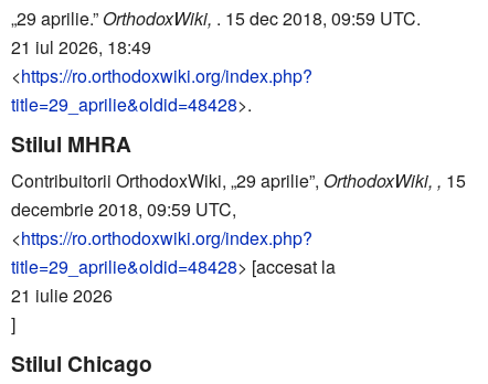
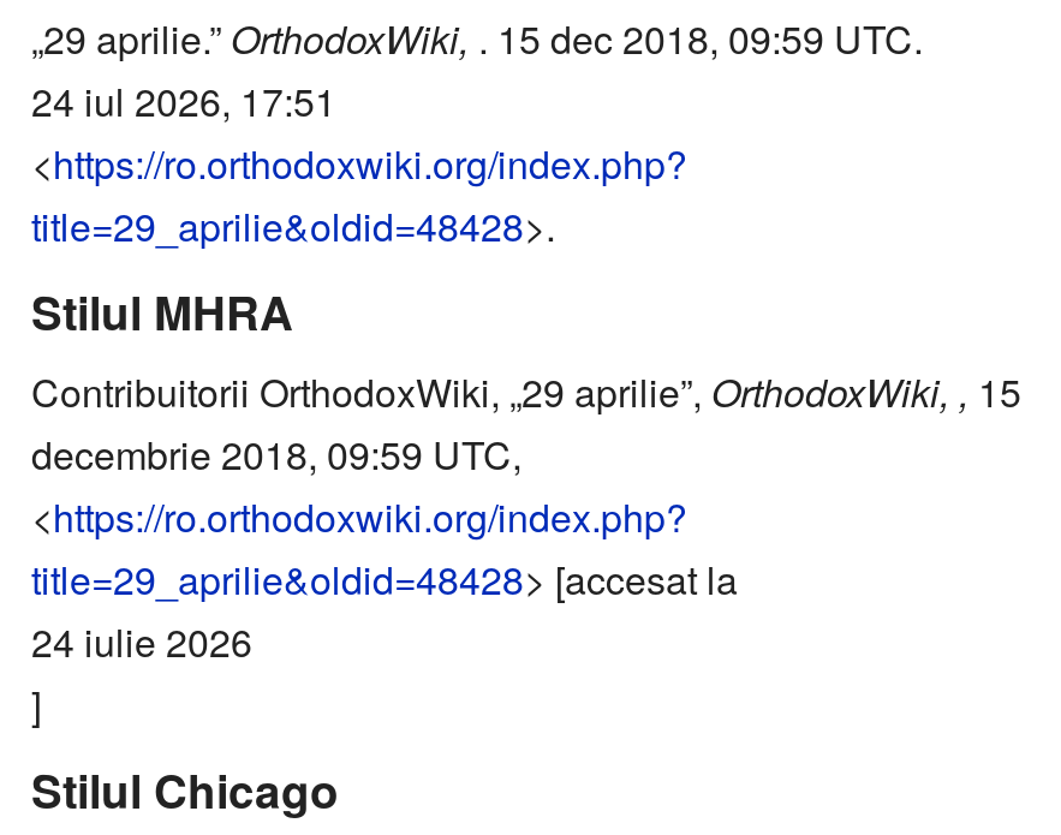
[11,34,151,60] 21 iul 2026, 18:49 -> [31,74,336,129] 24 iul 2026, 17:51
[11,283,113,308] 21 iulie 2026 -> [31,615,252,670] 24 iulie 2026

